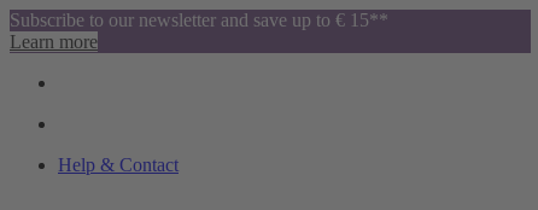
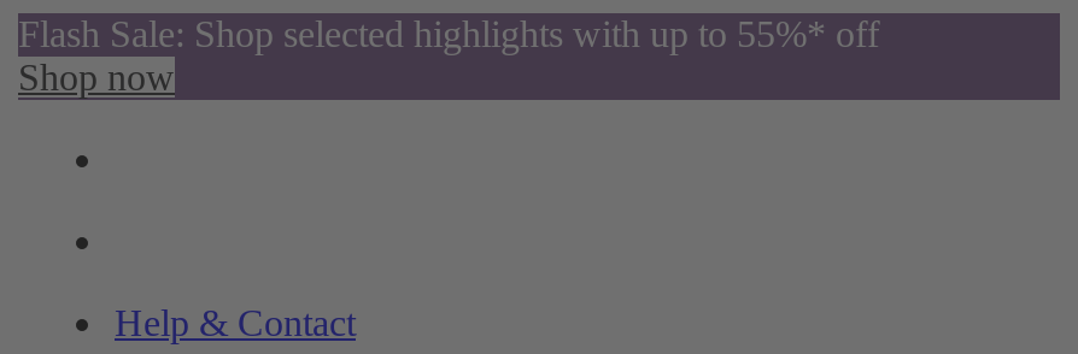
[10,10,388,52] Subscribe to our newsletter and save up to € 15** | Learn more -> [18,13,879,98] Flash Sale: Shop selected highlights with up to 55%* off | Shop now

